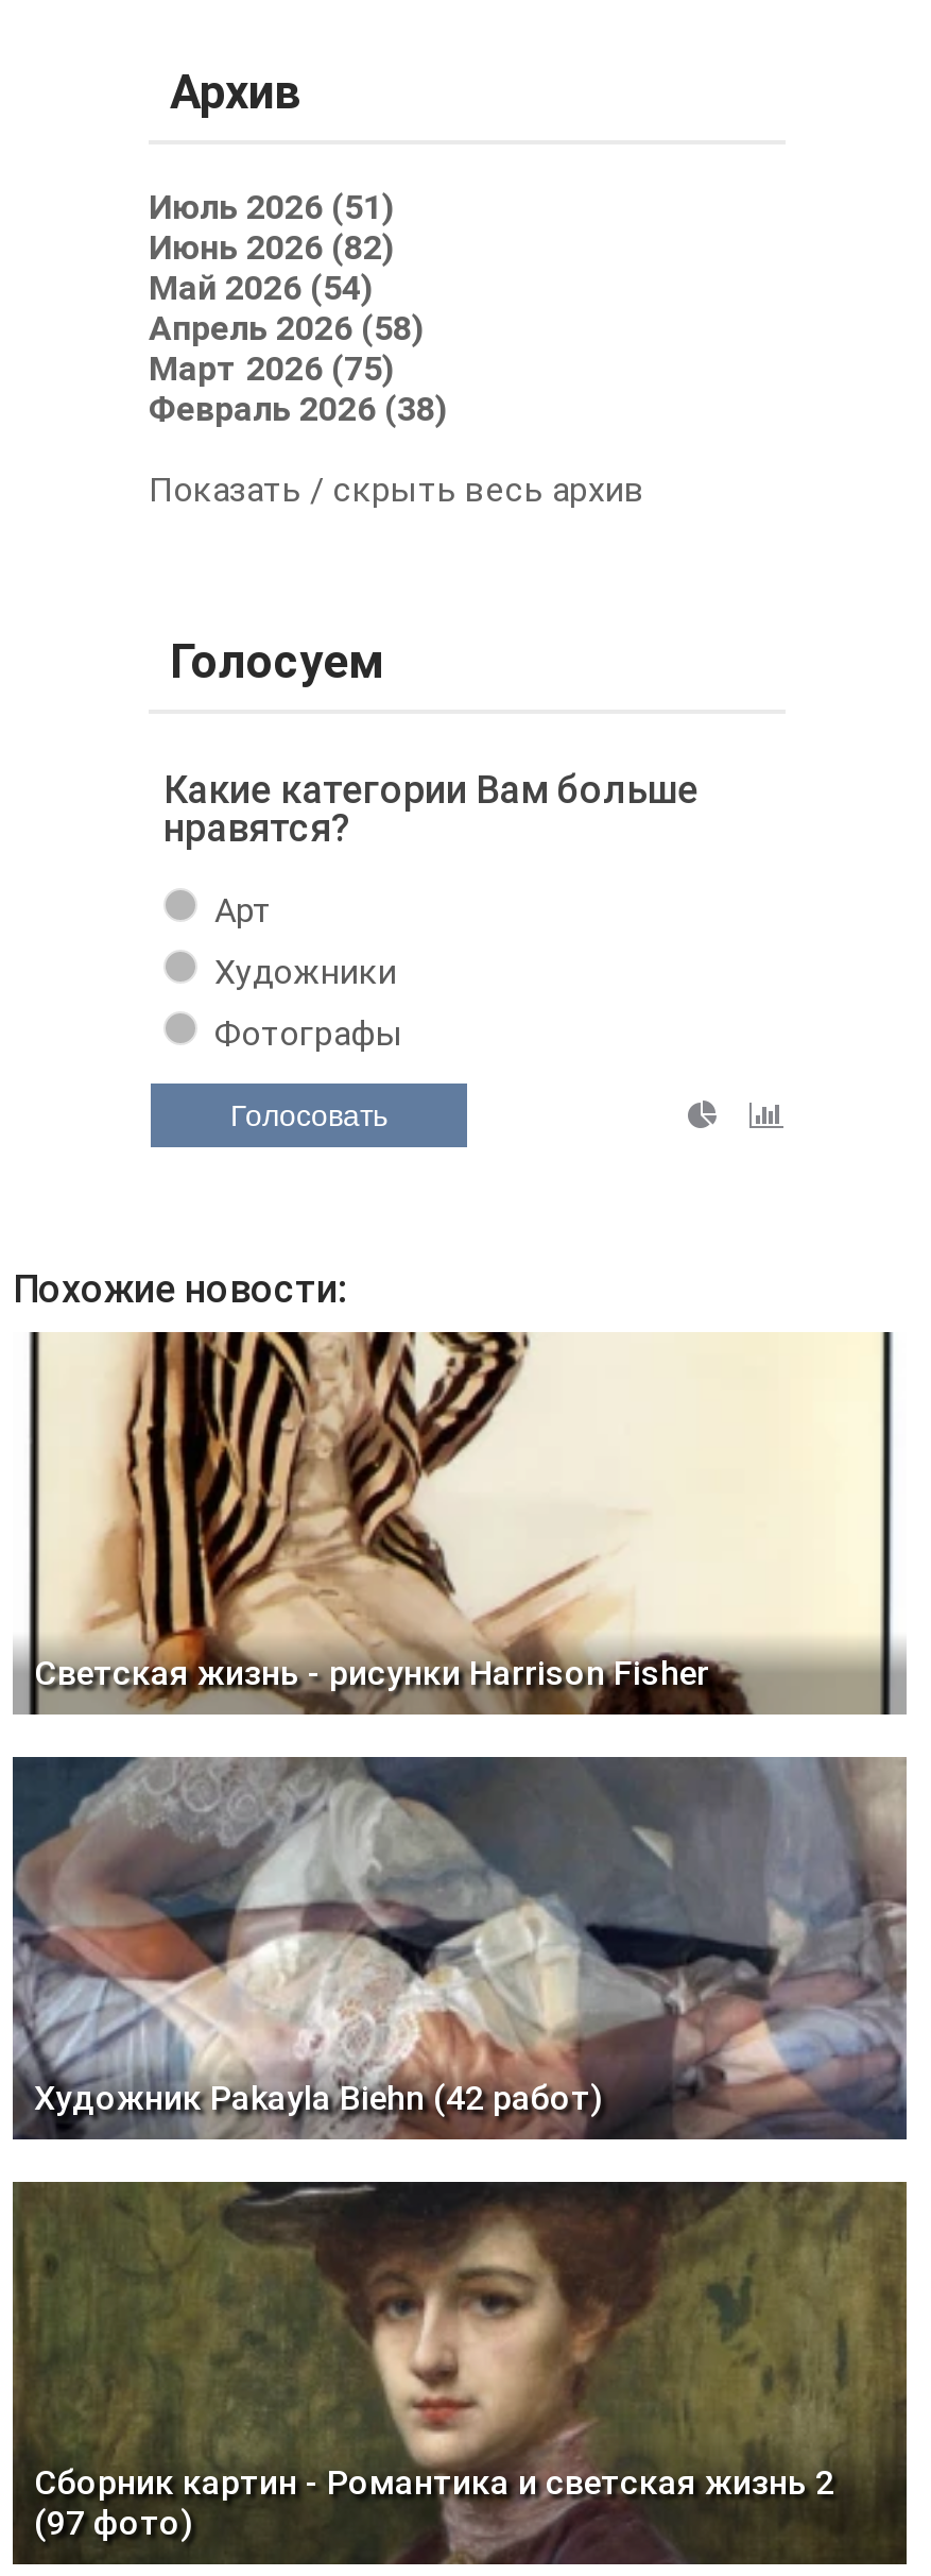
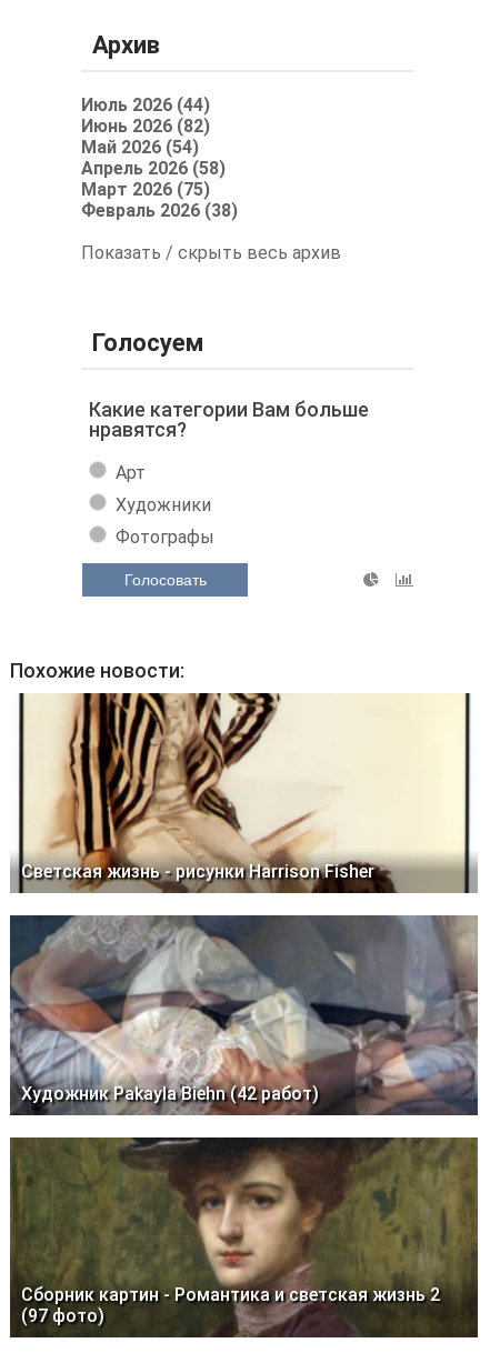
[149,187,395,228] Июль 2026 (51) -> [81,95,210,116] Июль 2026 (44)

